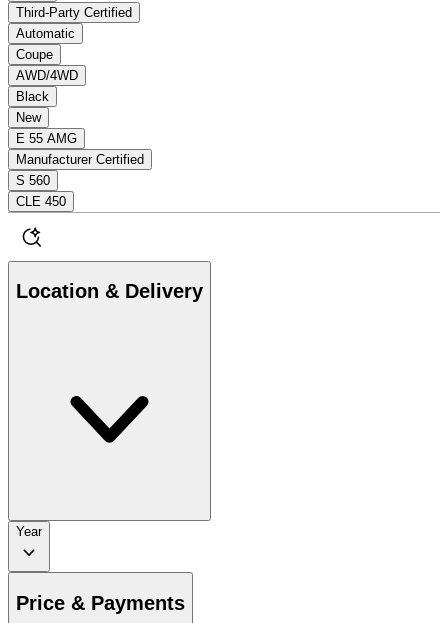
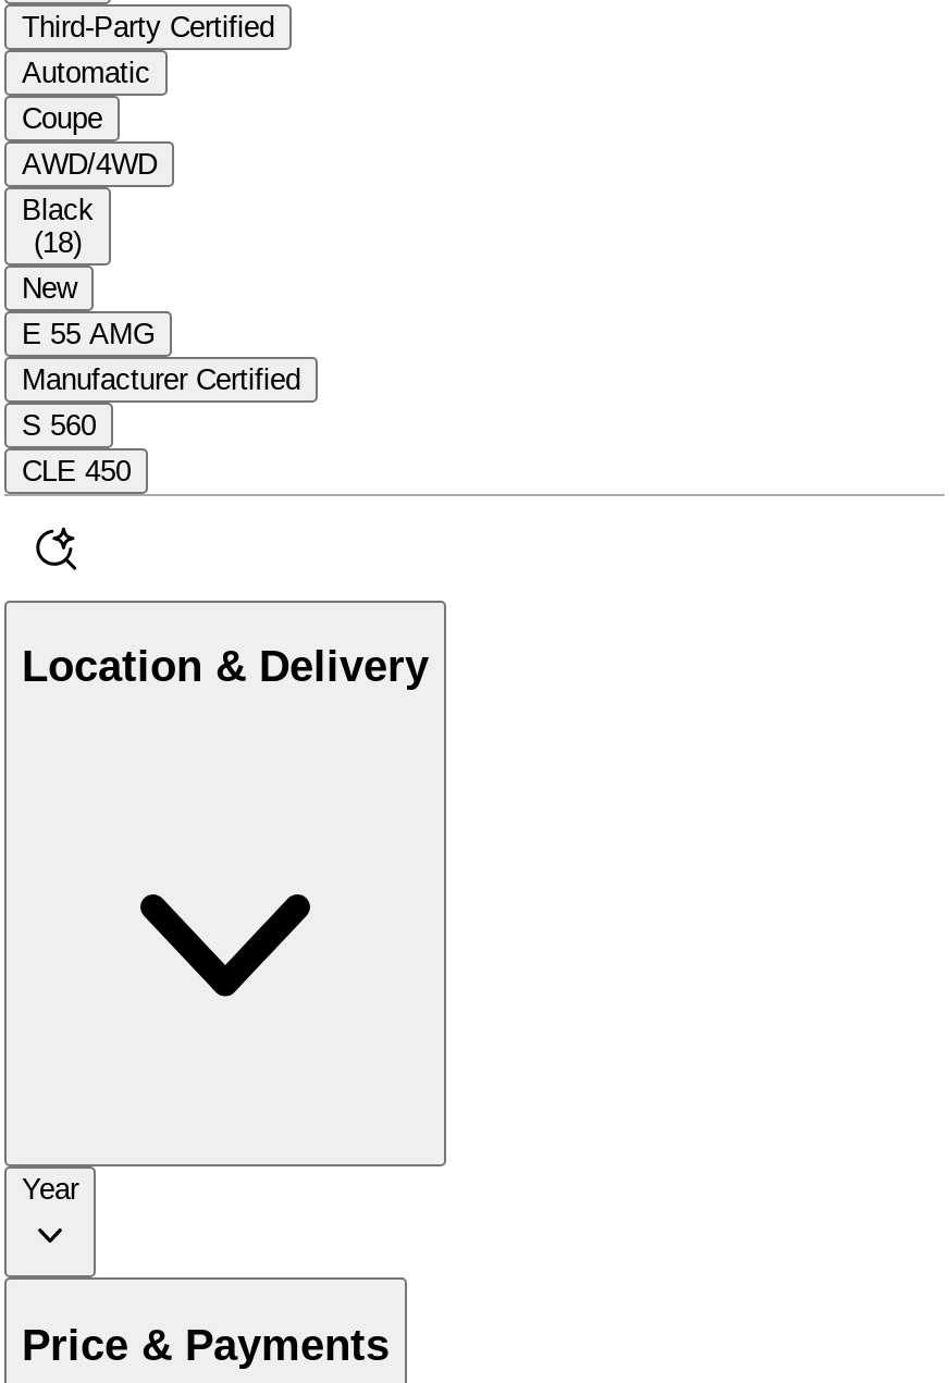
none -> [34,226,82,259] (18)

